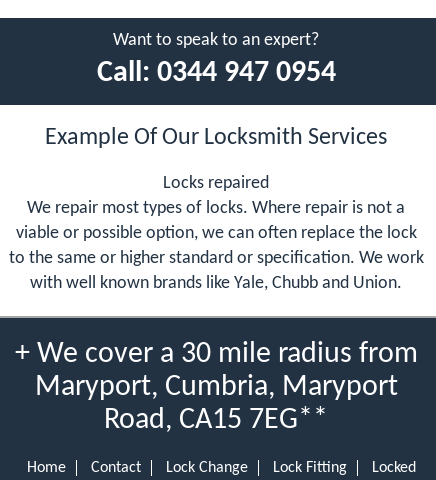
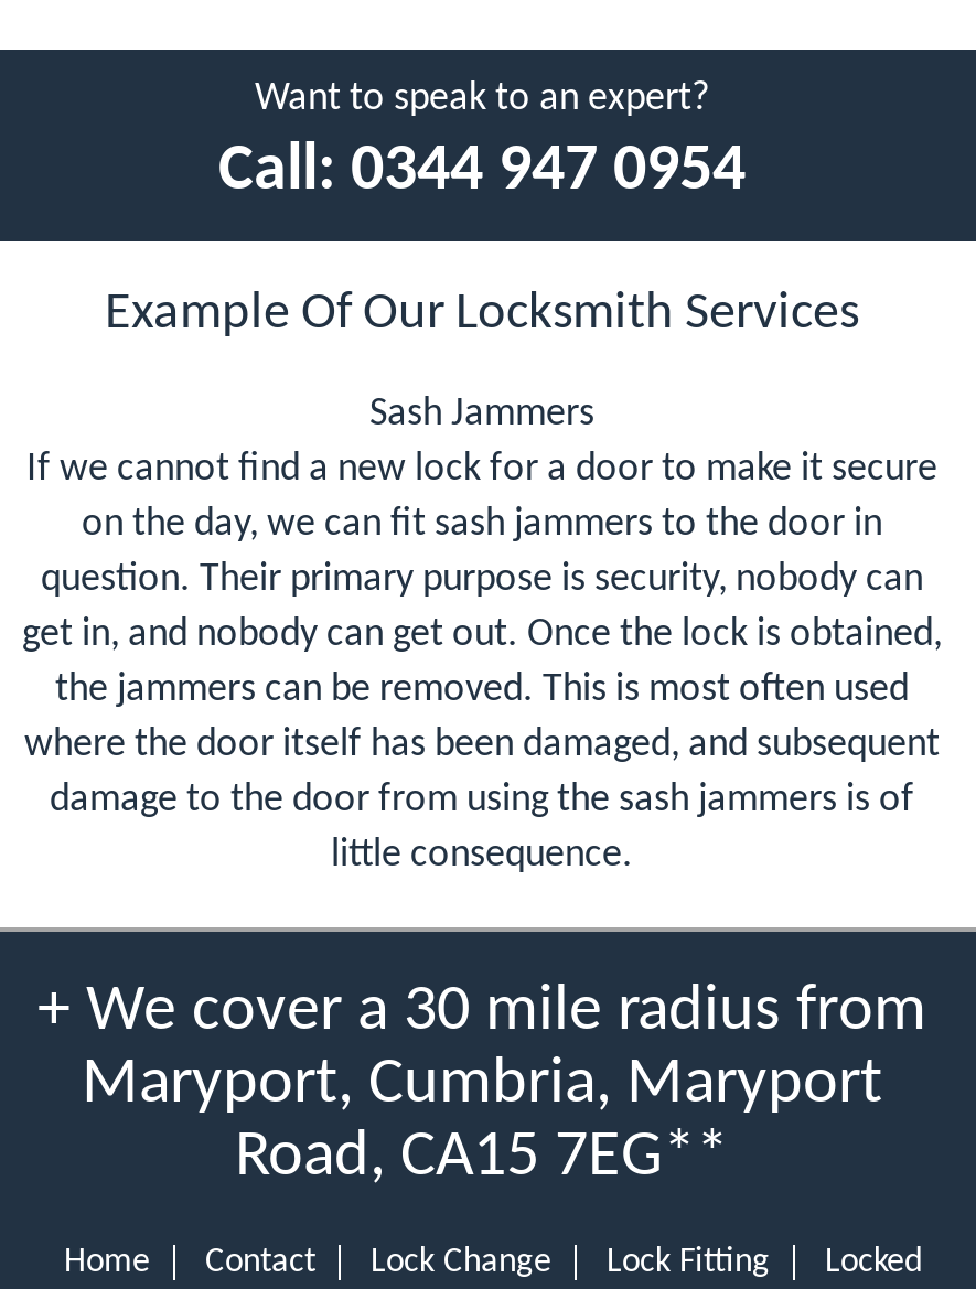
[8,173,423,292] Locks repaired | We repair most types of locks. Where repair is not a | viable or possible option, we can often replace the lock | to the same or higher standard or specification. We work | with well known brands like Yale, Chubb and Union. -> [22,393,942,876] Sash Jammers | If we cannot find a new lock for a door to make it secure | on the day, we can fit sash jammers to the door in | question. Their primary purpose is security, nobody can | get in, and nobody can get out. Once the lock is obtained, | the jammers can be removed. This is most often used | where the door itself has been damaged, and subsequent | damage to the door from using the sash jammers is of | little consequence.

